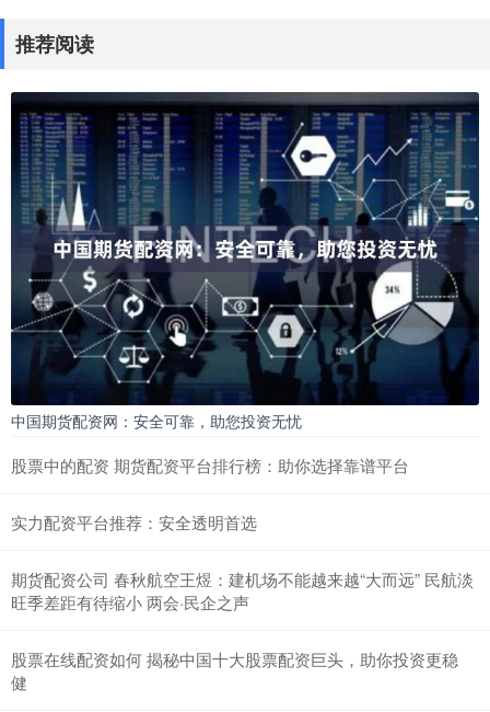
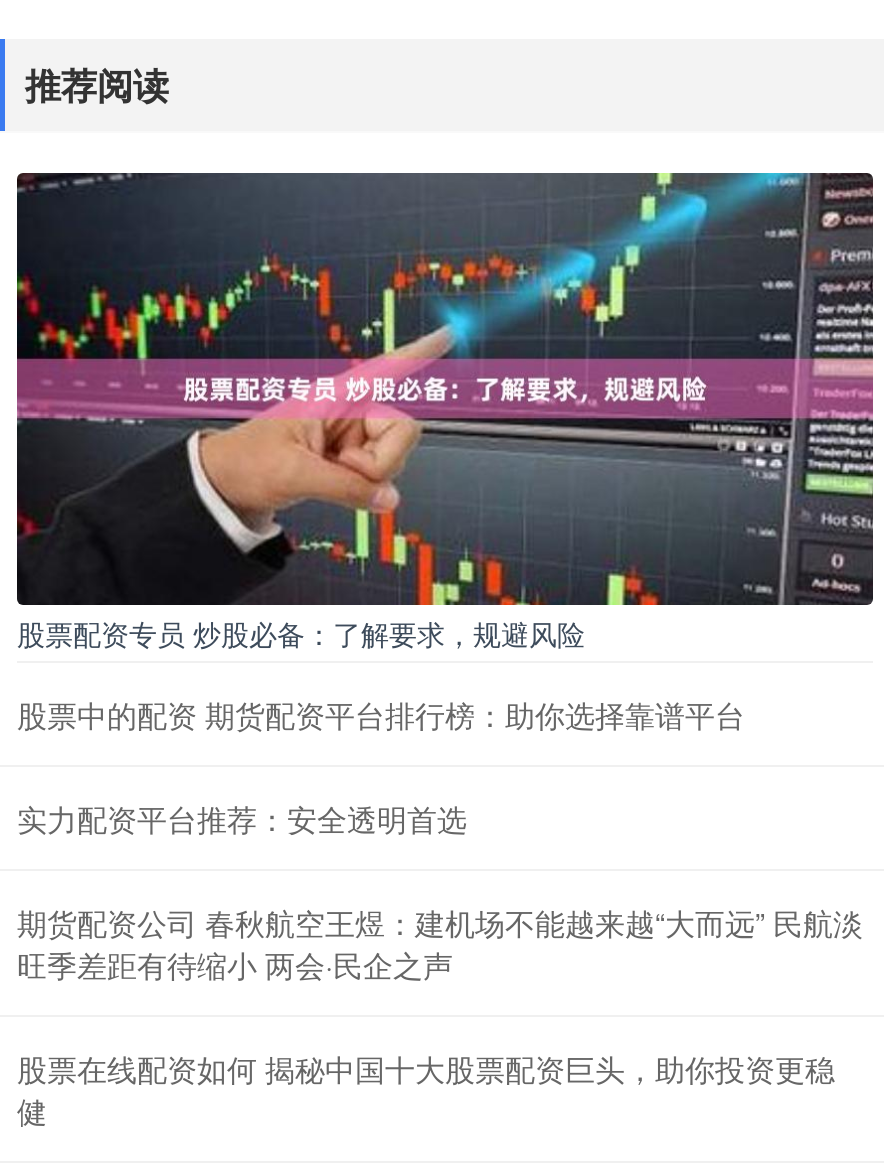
[11,91,480,431] [image] | 中国期货配资网：安全可靠，助您投资无忧 -> [15,171,875,654] [image] | 股票配资专员 炒股必备：了解要求，规避风险

